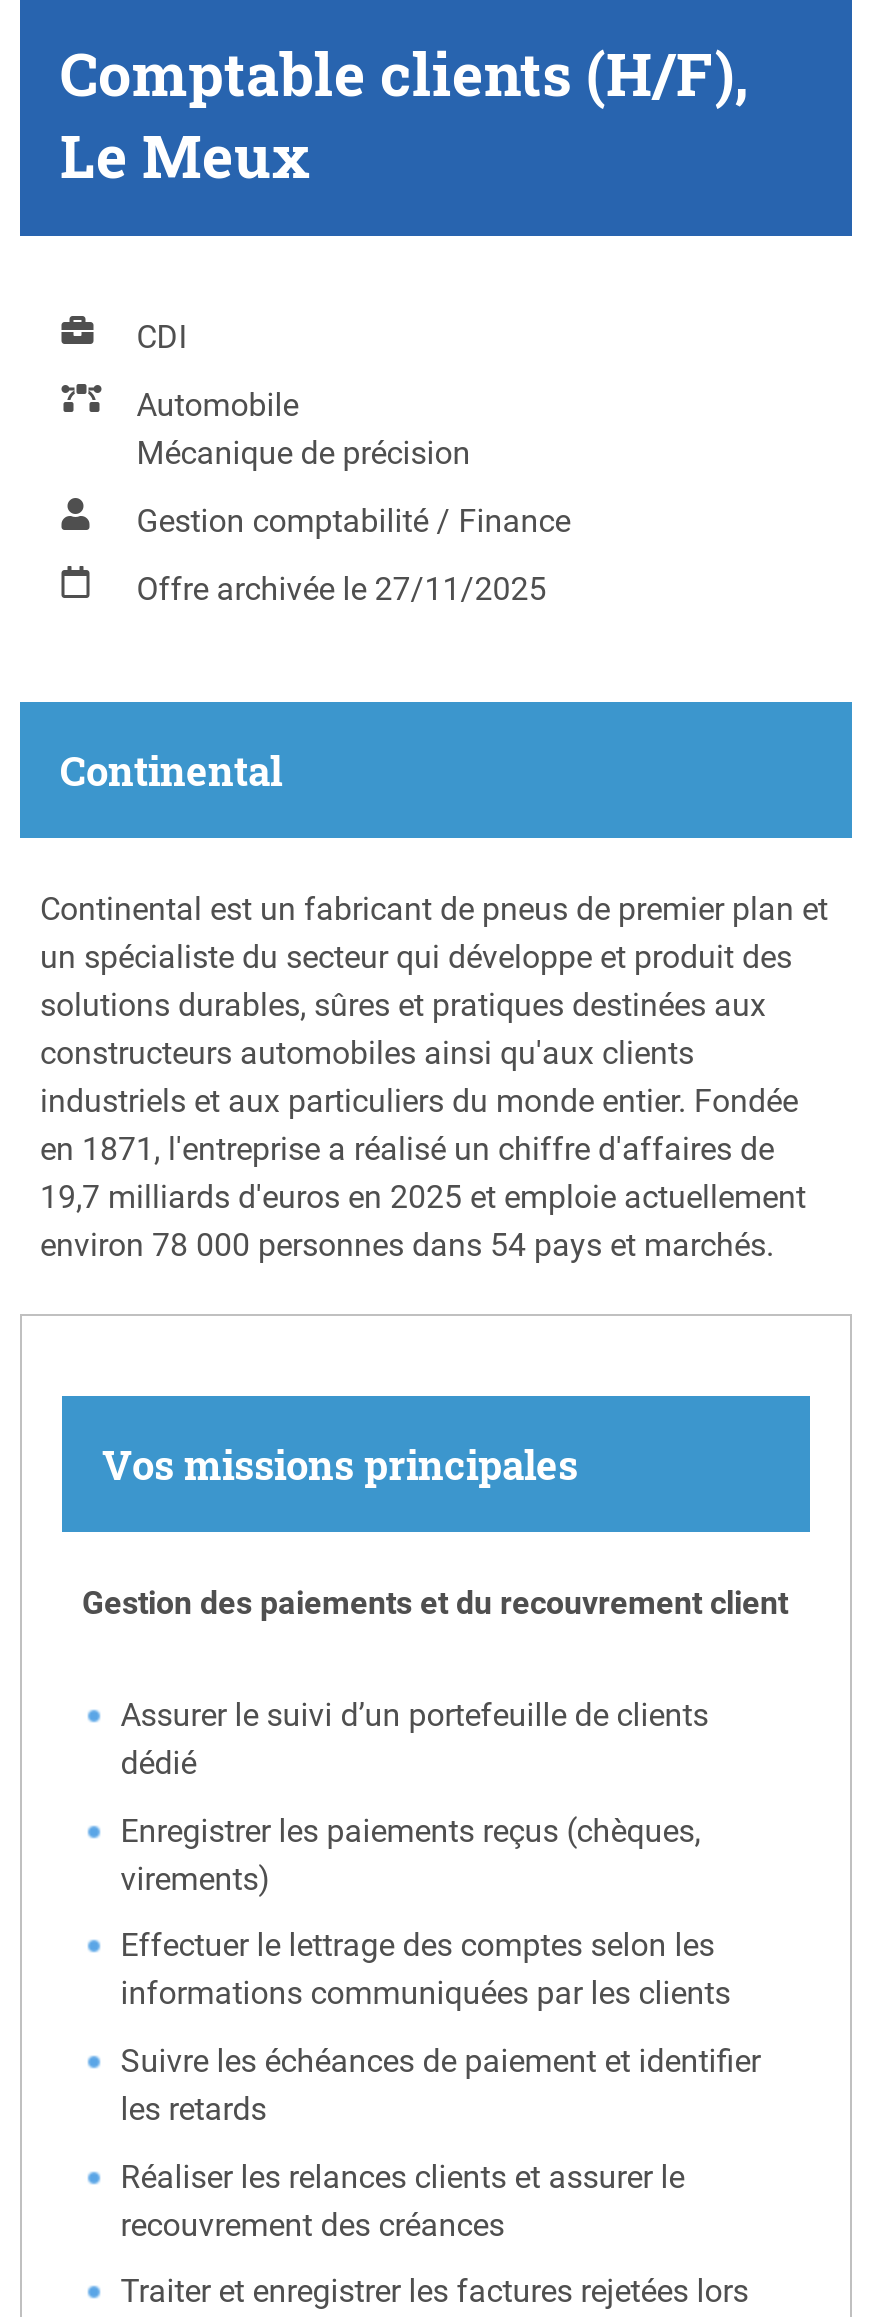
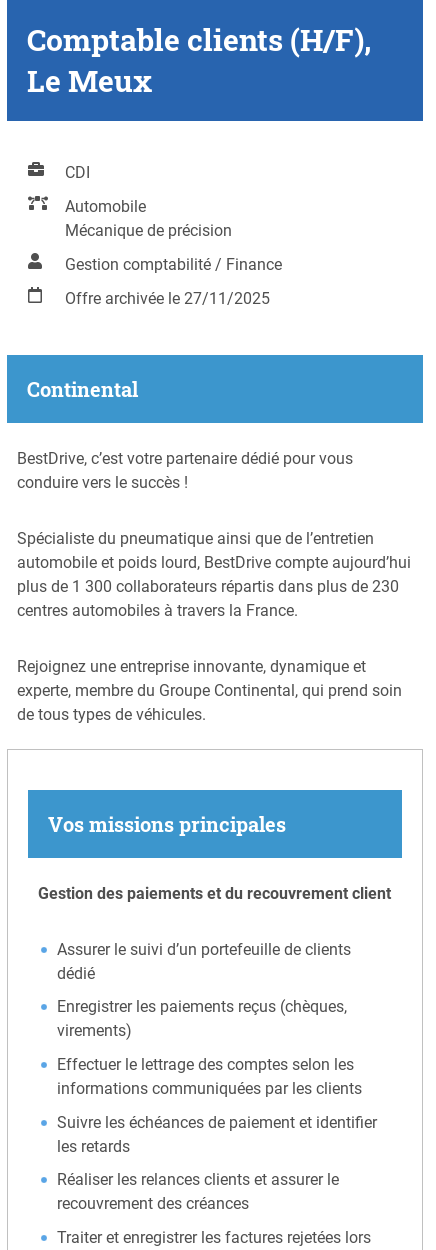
[40,890,828,1264] Continental est un fabricant de pneus de premier plan et | un spécialiste du secteur qui développe et produit des | solutions durables, sûres et pratiques destinées aux | constructeurs automobiles ainsi qu'aux clients | industriels et aux particuliers du monde entier. Fondée | en 1871, l'entreprise a réalisé un chiffre d'affaires de | 19,7 milliards d'euros en 2025 et emploie actuellement | environ 78 000 personnes dans 54 pays et marchés. -> [17,449,411,724] BestDrive, c’est votre partenaire dédié pour vous | conduire vers le succès ! | Spécialiste du pneumatique ainsi que de l’entretien | automobile et poids lourd, BestDrive compte aujourd’hui | plus de 1 300 collaborateurs répartis dans plus de 230 | centres automobiles à travers la France. | Rejoignez une entreprise innovante, dynamique et | experte, membre du Groupe Continental, qui prend soin | de tous types de véhicules.

